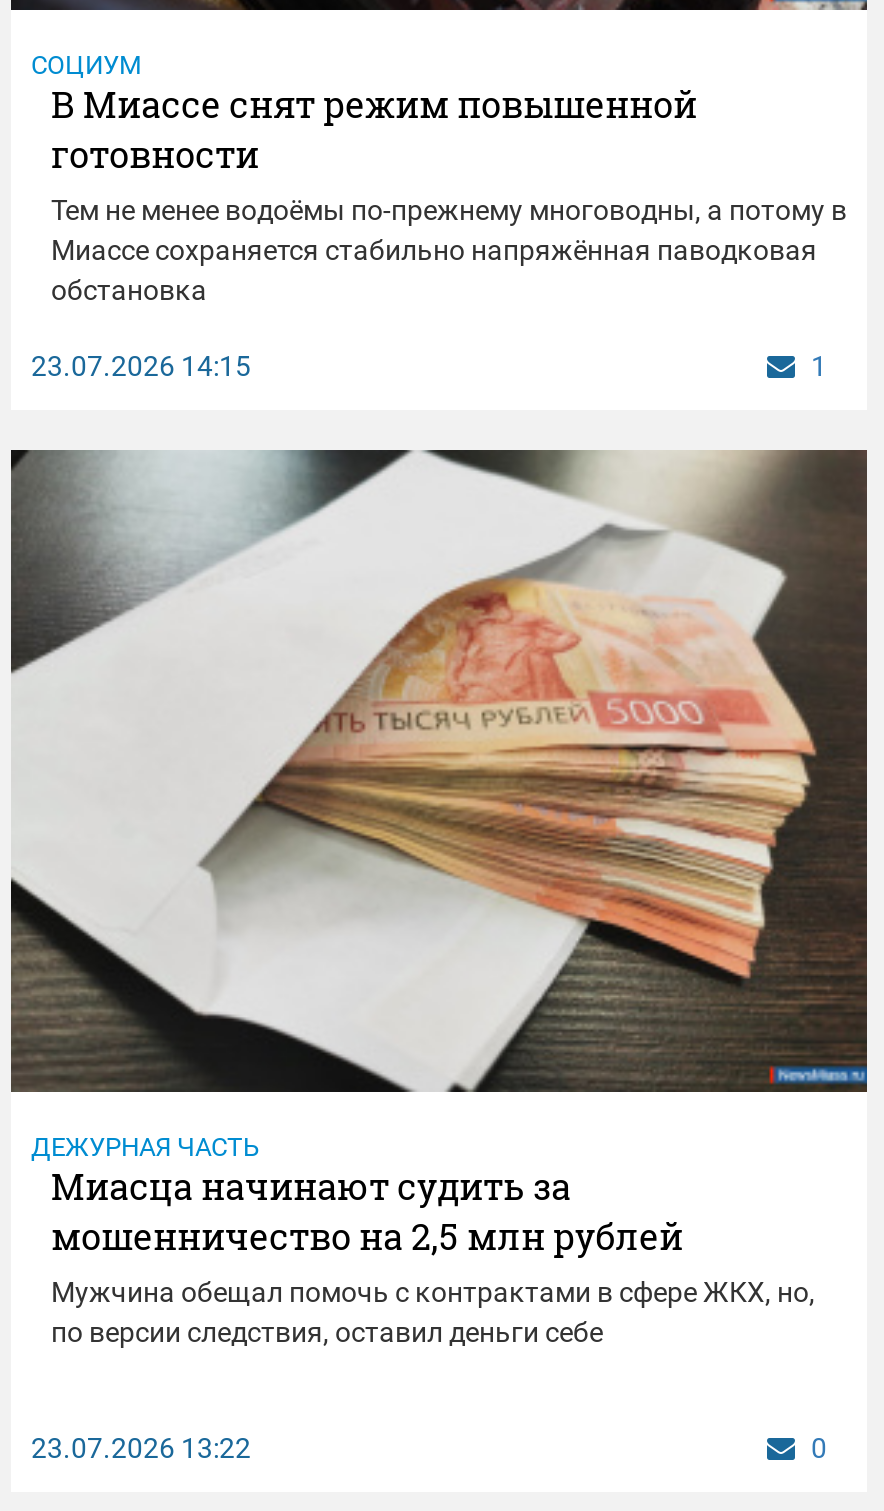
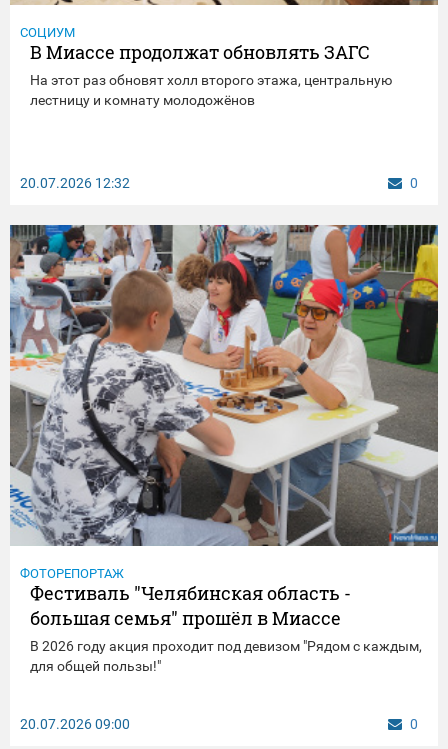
[51,81,847,307] В Миассе снят режим повышенной | готовности | Тем не менее водоёмы по-прежнему многоводны, а потому в | Миассе сохраняется стабильно напряжённая паводковая | обстановка -> [30,40,392,108] В Миассе продолжат обновлять ЗАГС | На этот раз обновят холл второго этажа, центральную | лестницу и комнату молодожёнов
[31,351,827,383] 23.07.2026 14:15 | 1 -> [20,175,418,191] 20.07.2026 12:32 | 0
[9,448,869,1349] [image] | ДЕЖУРНАЯ ЧАСТЬ | Миасца начинают судить за | мошенничество на 2,5 млн рублей | Мужчина обещал помочь с контрактами в сфере ЖКХ, но, | по версии следствия, оставил деньги себе -> [9,224,439,674] [image] | ФОТОРЕПОРТАЖ | Фестиваль "Челябинская область - | большая семья" прошёл в Миассе | В 2026 году акция проходит под девизом "Рядом с каждым, | для общей пользы!"
[31,1433,251,1465] 23.07.2026 13:22 -> [20,716,130,732] 20.07.2026 09:00

